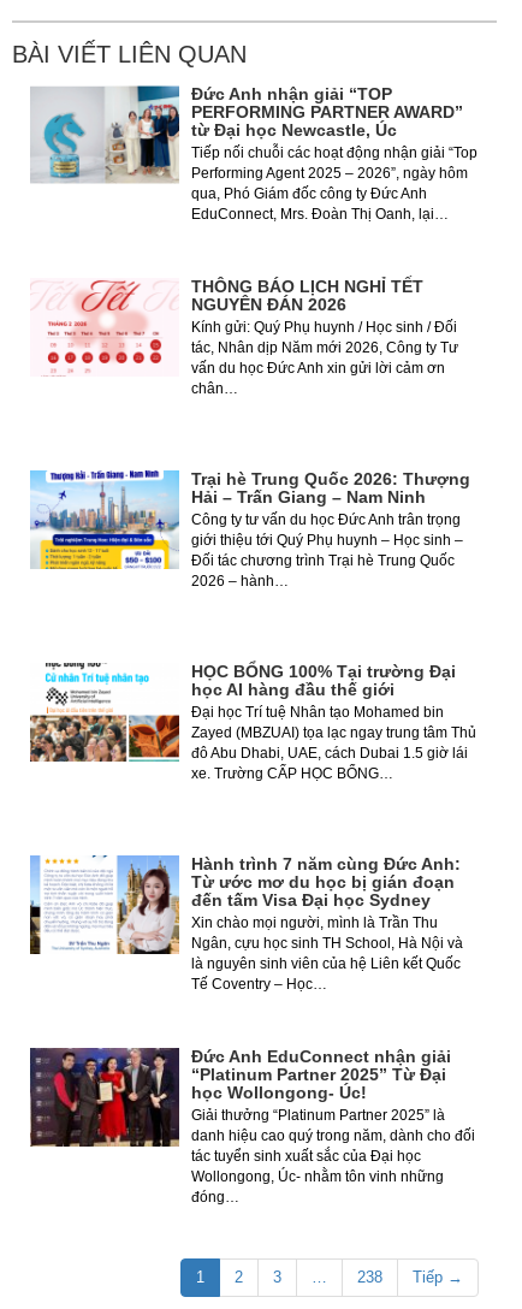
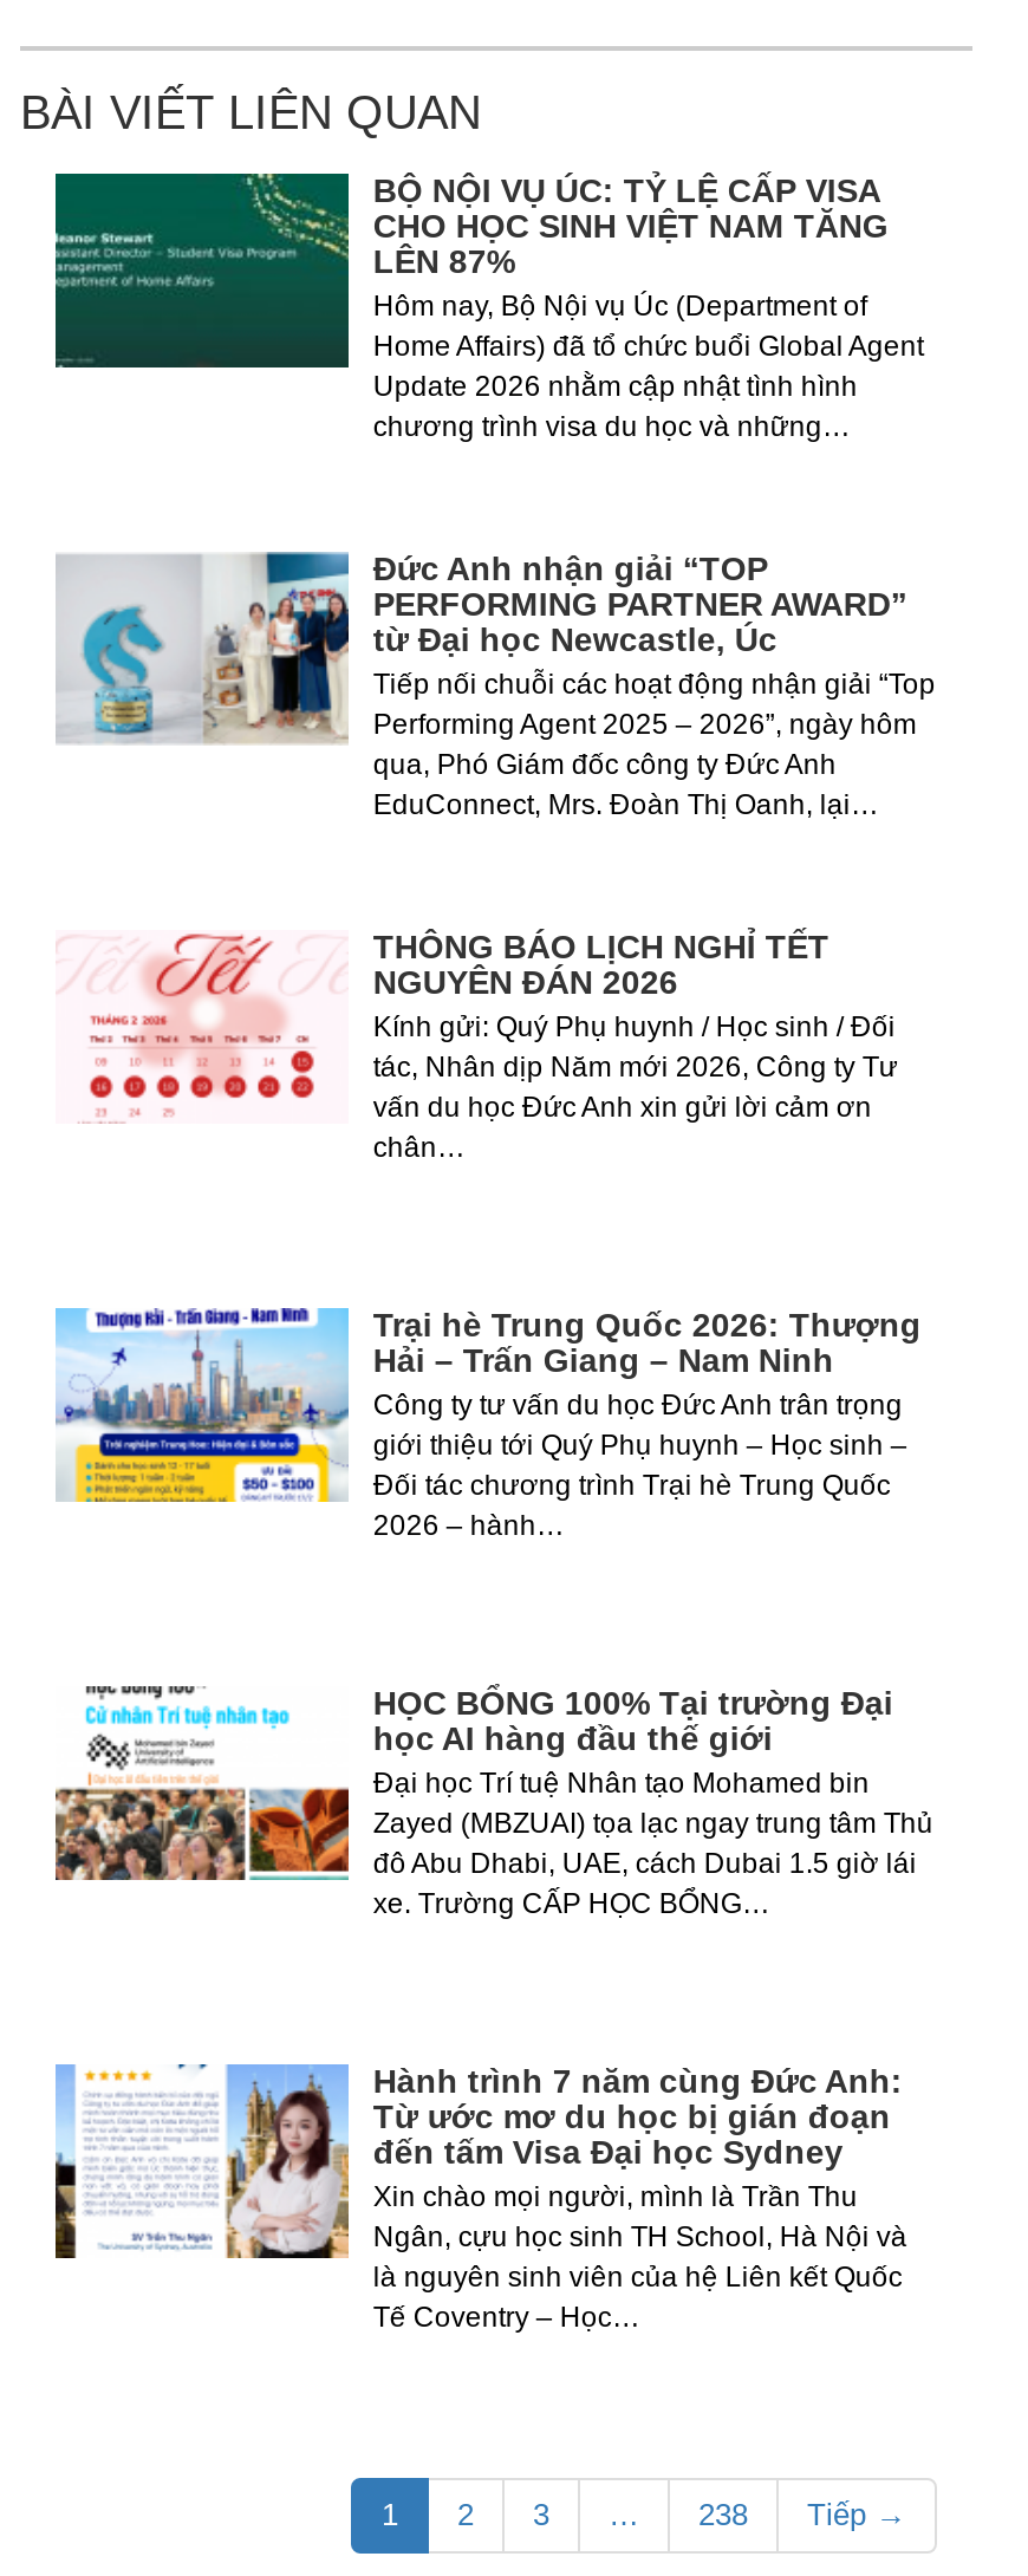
none -> [53,171,924,443] [image] | BỘ NỘI VỤ ÚC: TỶ LỆ CẤP VISA | CHO HỌC SINH VIỆT NAM TĂNG | LÊN 87% | Hôm nay, Bộ Nội vụ Úc (Department of | Home Affairs) đã tổ chức buổi Global Agent | Update 2026 nhằm cập nhật tình hình | chương trình visa du học và những…
moved [31,84,478,992] -> [58,549,935,2333]: [image] | Đức Anh nhận giải “TOP | PERFORMING PARTNER AWARD” | ... | là nguyên sinh viên của hệ Liên kết Quốc | Tế Coventry – Học…
[29,1046,475,1205] [image] | Đức Anh EduConnect nhận giải | “Platinum Partner 2025” Từ Đại | học Wollongong- Úc! | Giải thưởng “Platinum Partner 2025” là | danh hiệu cao quý trong năm, dành cho đối | tác tuyển sinh xuất sắc của Đại học | Wollongong, Úc- nhằm tôn vinh những | đóng… -> none

